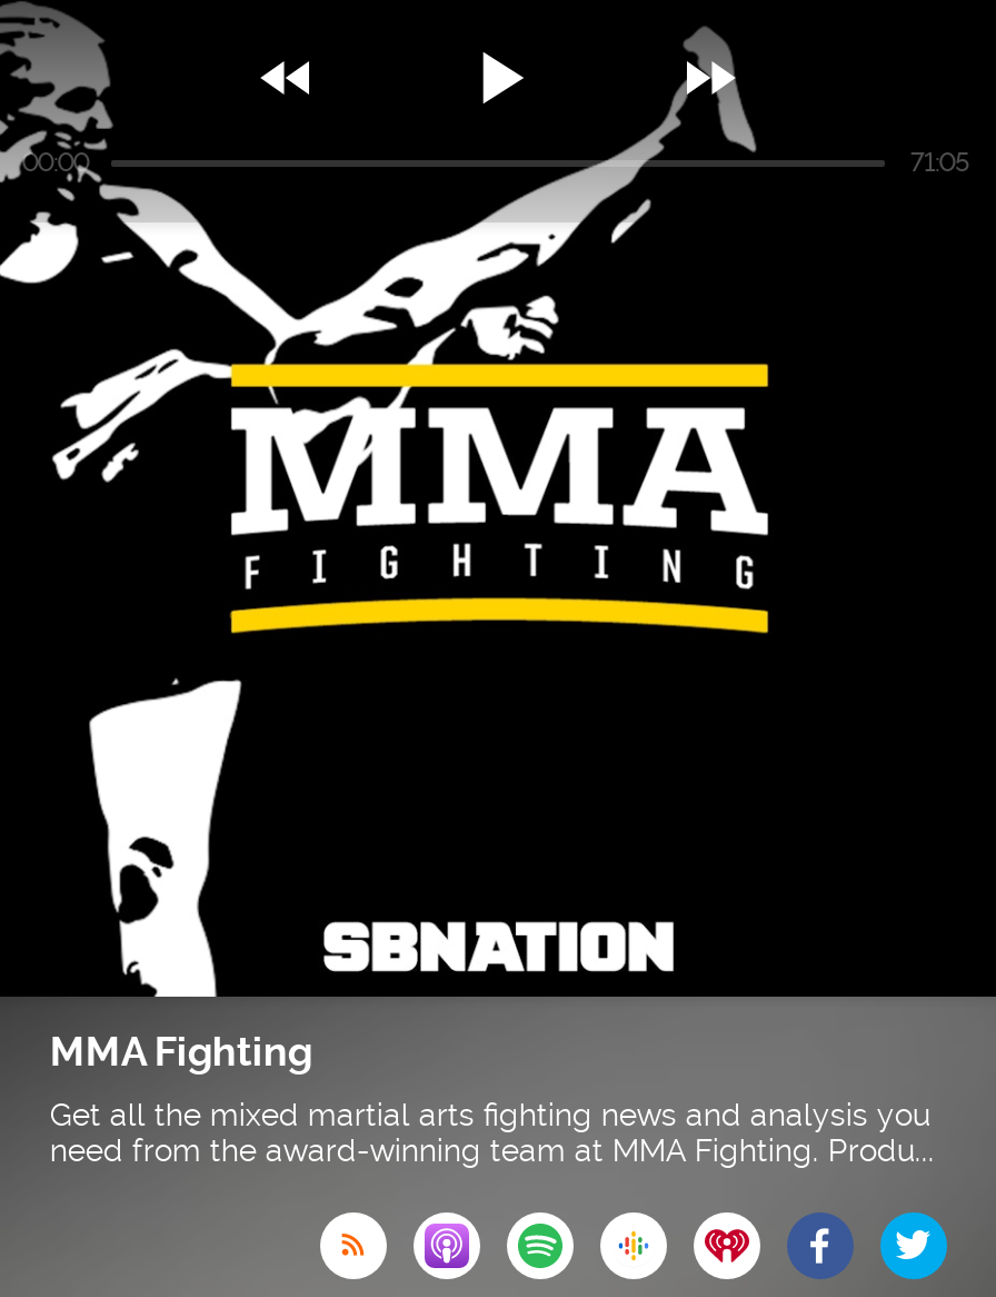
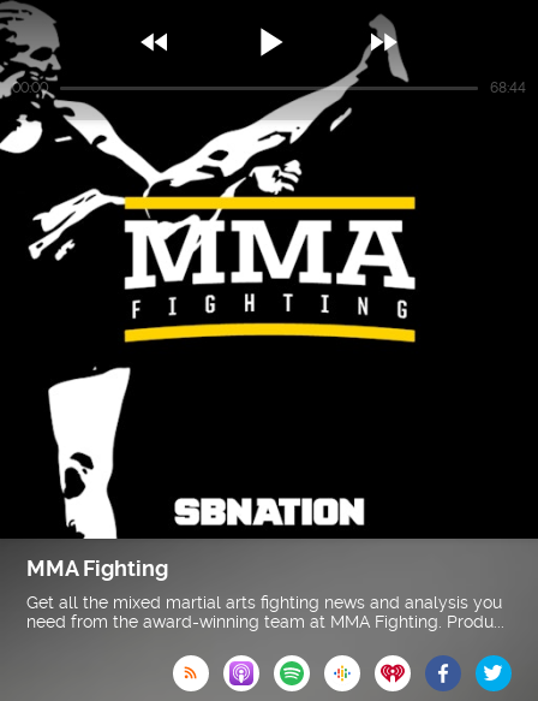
[910,147,970,178] 71:05 -> [490,79,526,96] 68:44

